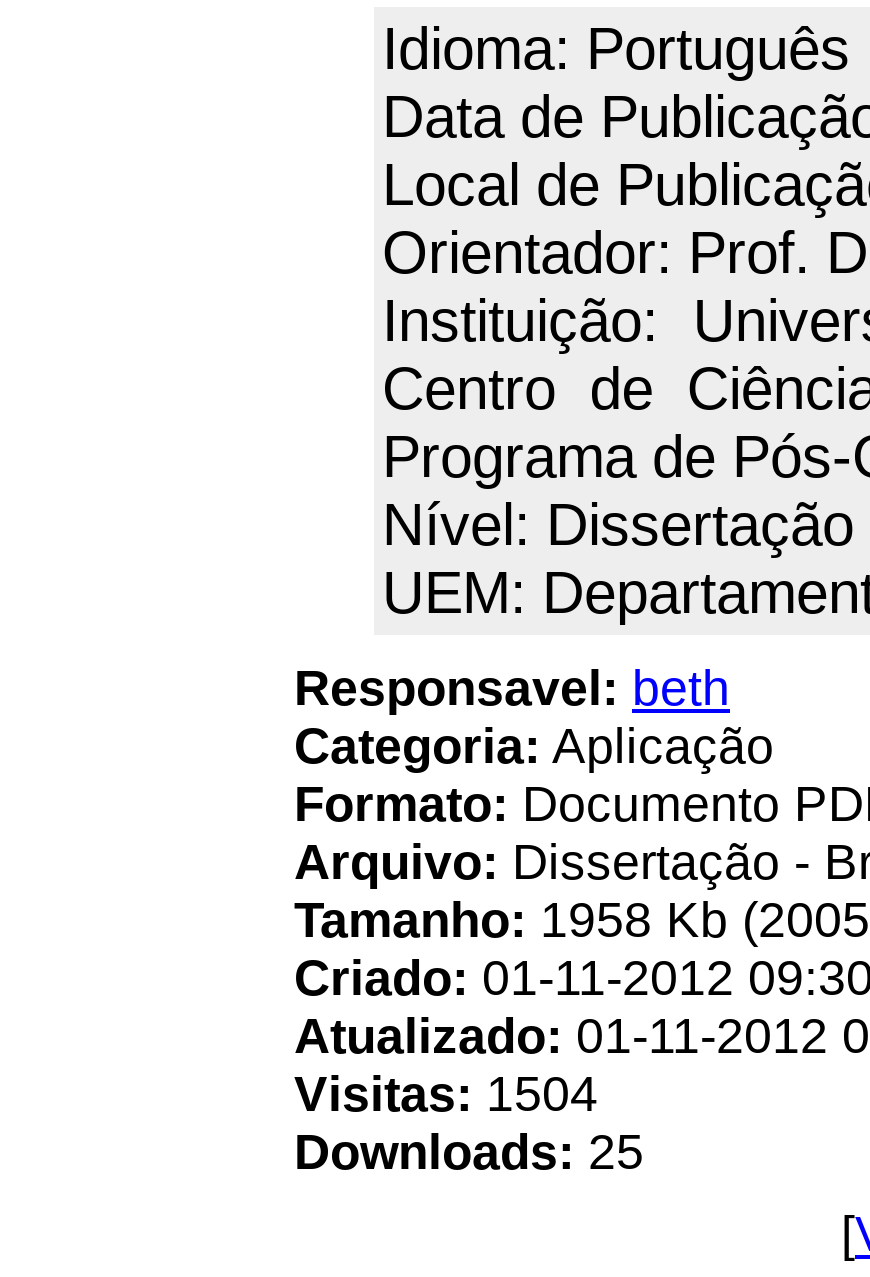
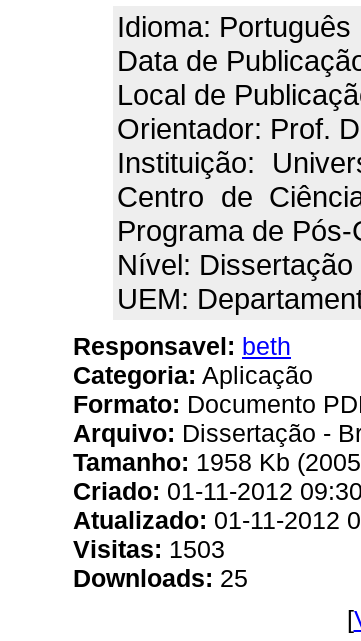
[294,1066,598,1122] Visitas: 1504 -> [73,535,225,563] Visitas: 1503

